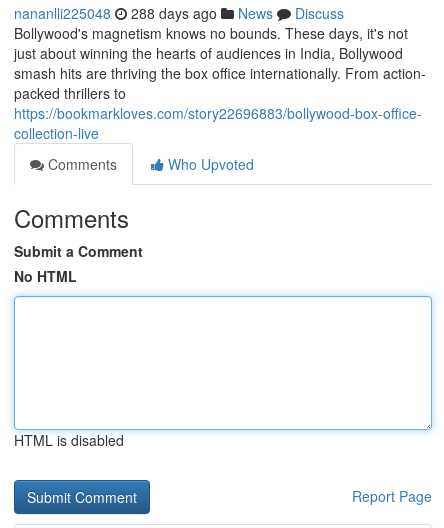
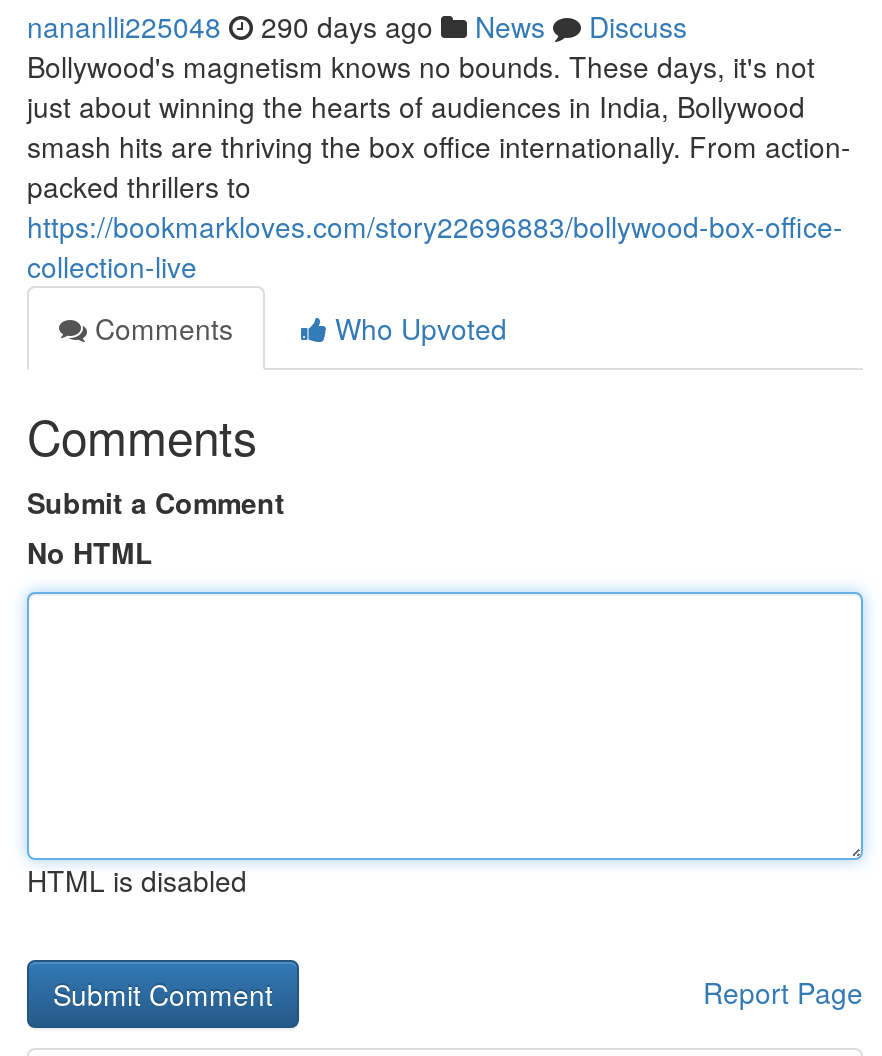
[14,3,344,23] nananlli225048 288 days ago News Discuss -> [27,6,687,46] nananlli225048 290 days ago News Discuss

